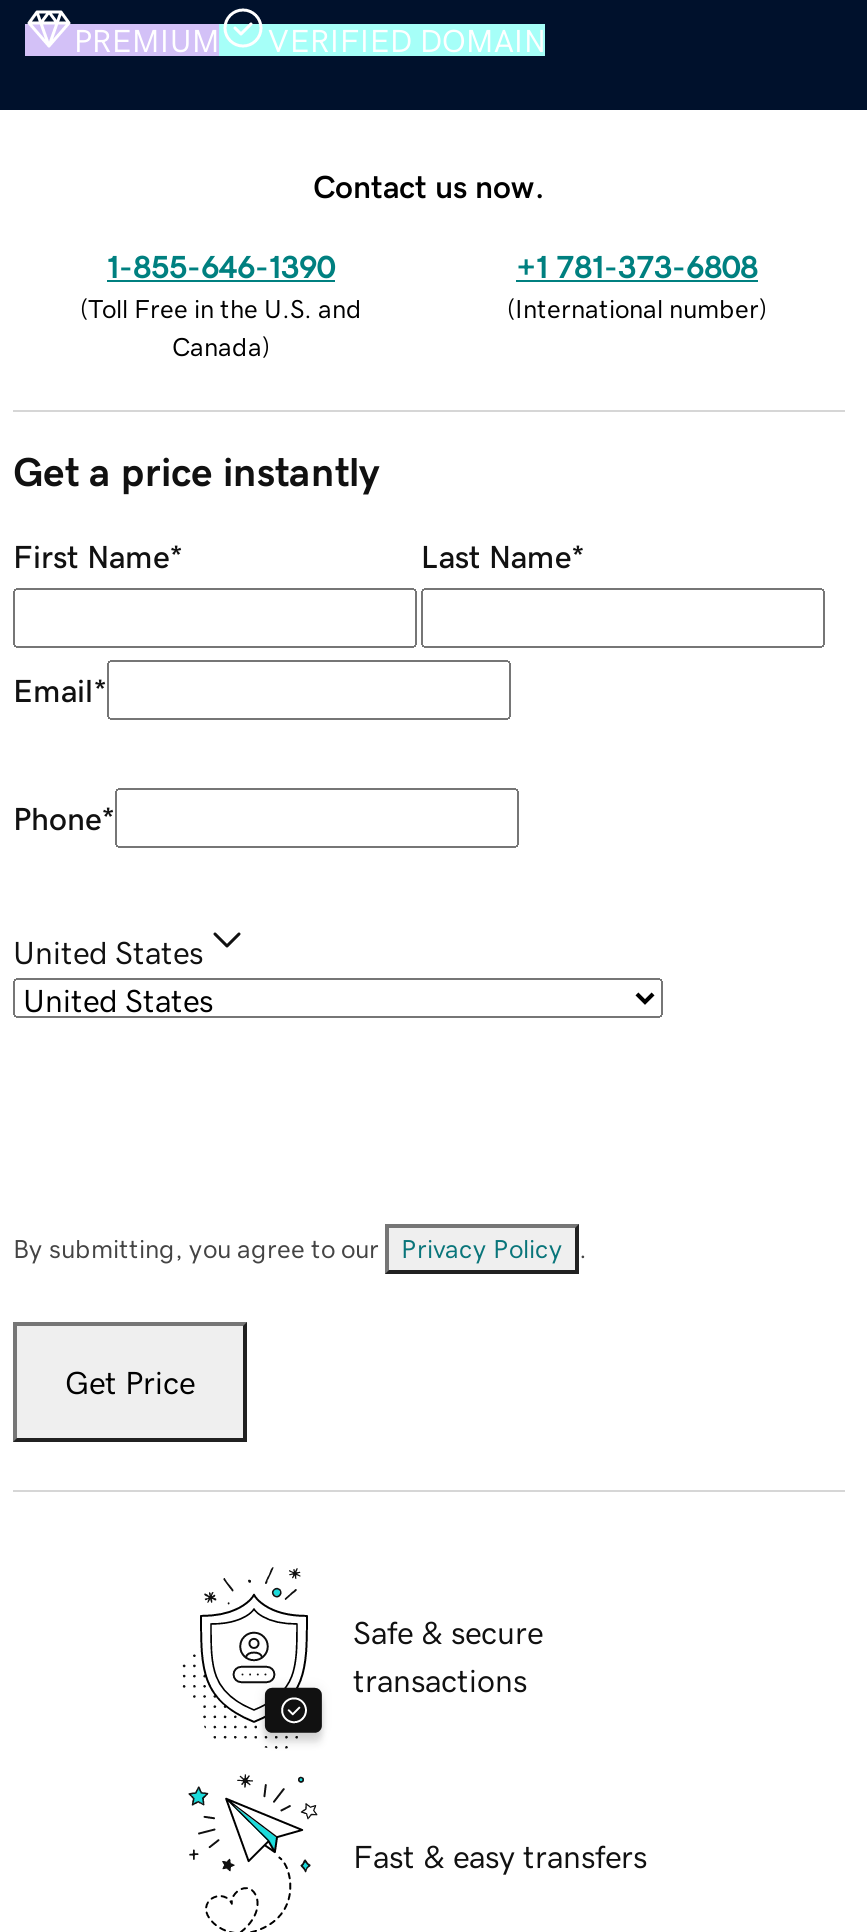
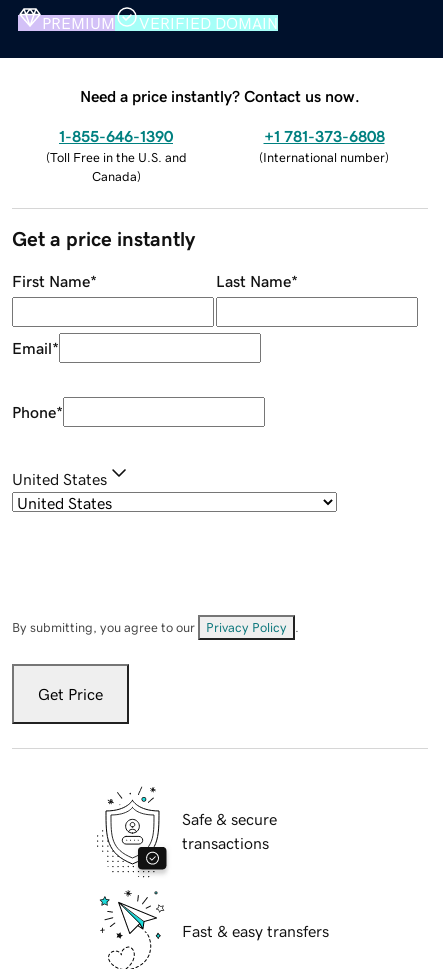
[313,169,545,201] Contact us now. -> [80,88,360,104] Need a price instantly? Contact us now.

